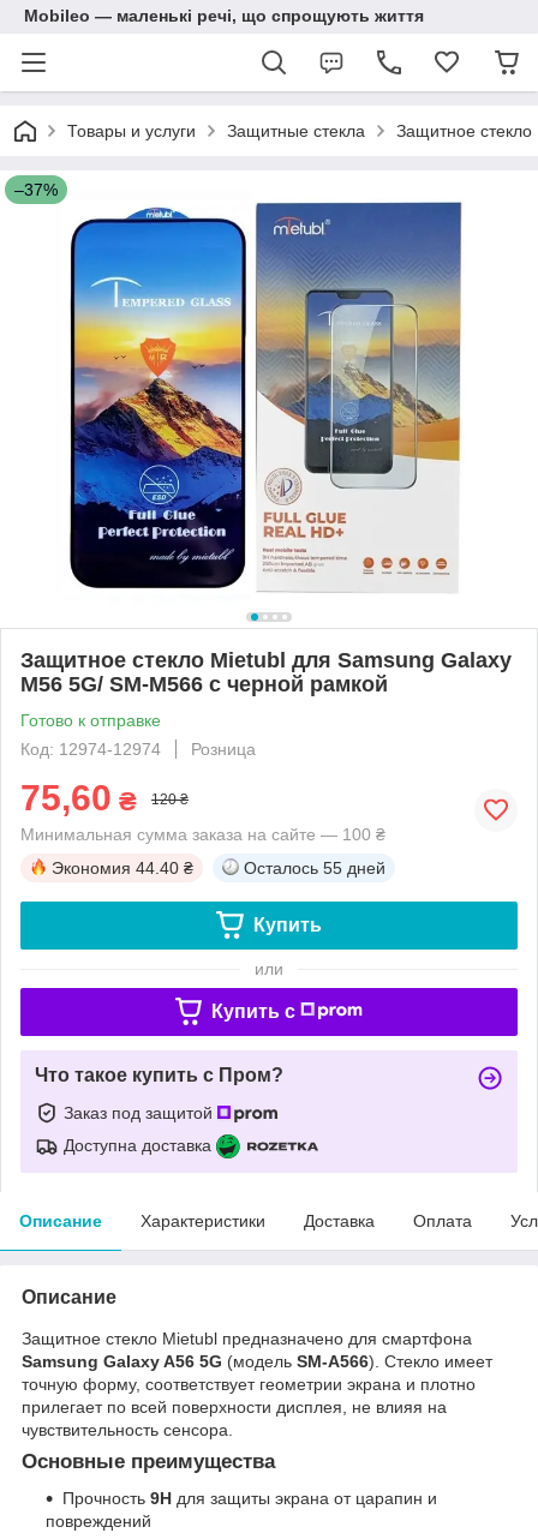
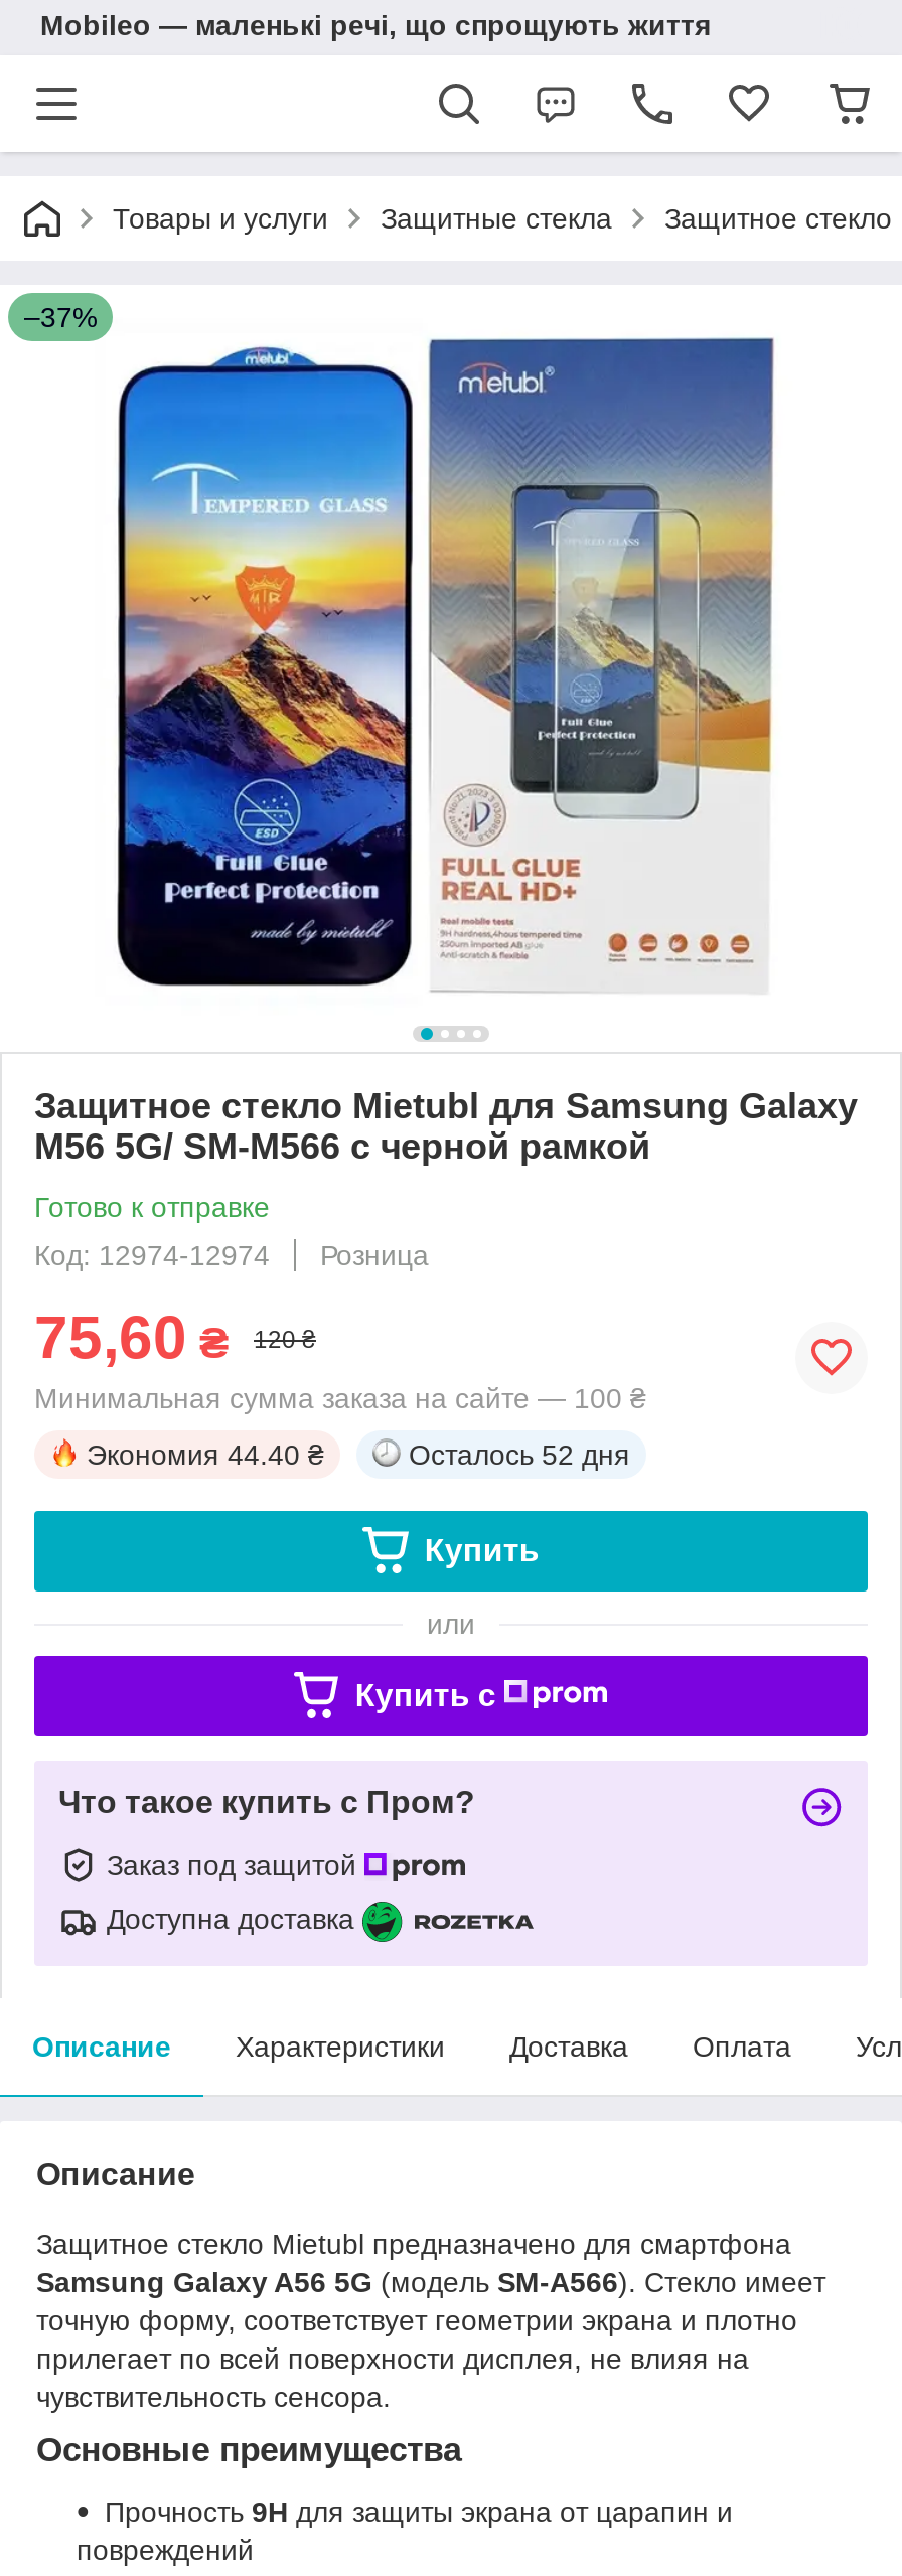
[244,858,385,877] Осталось 55 дней -> [409,1438,630,1470] Осталось 52 дня

